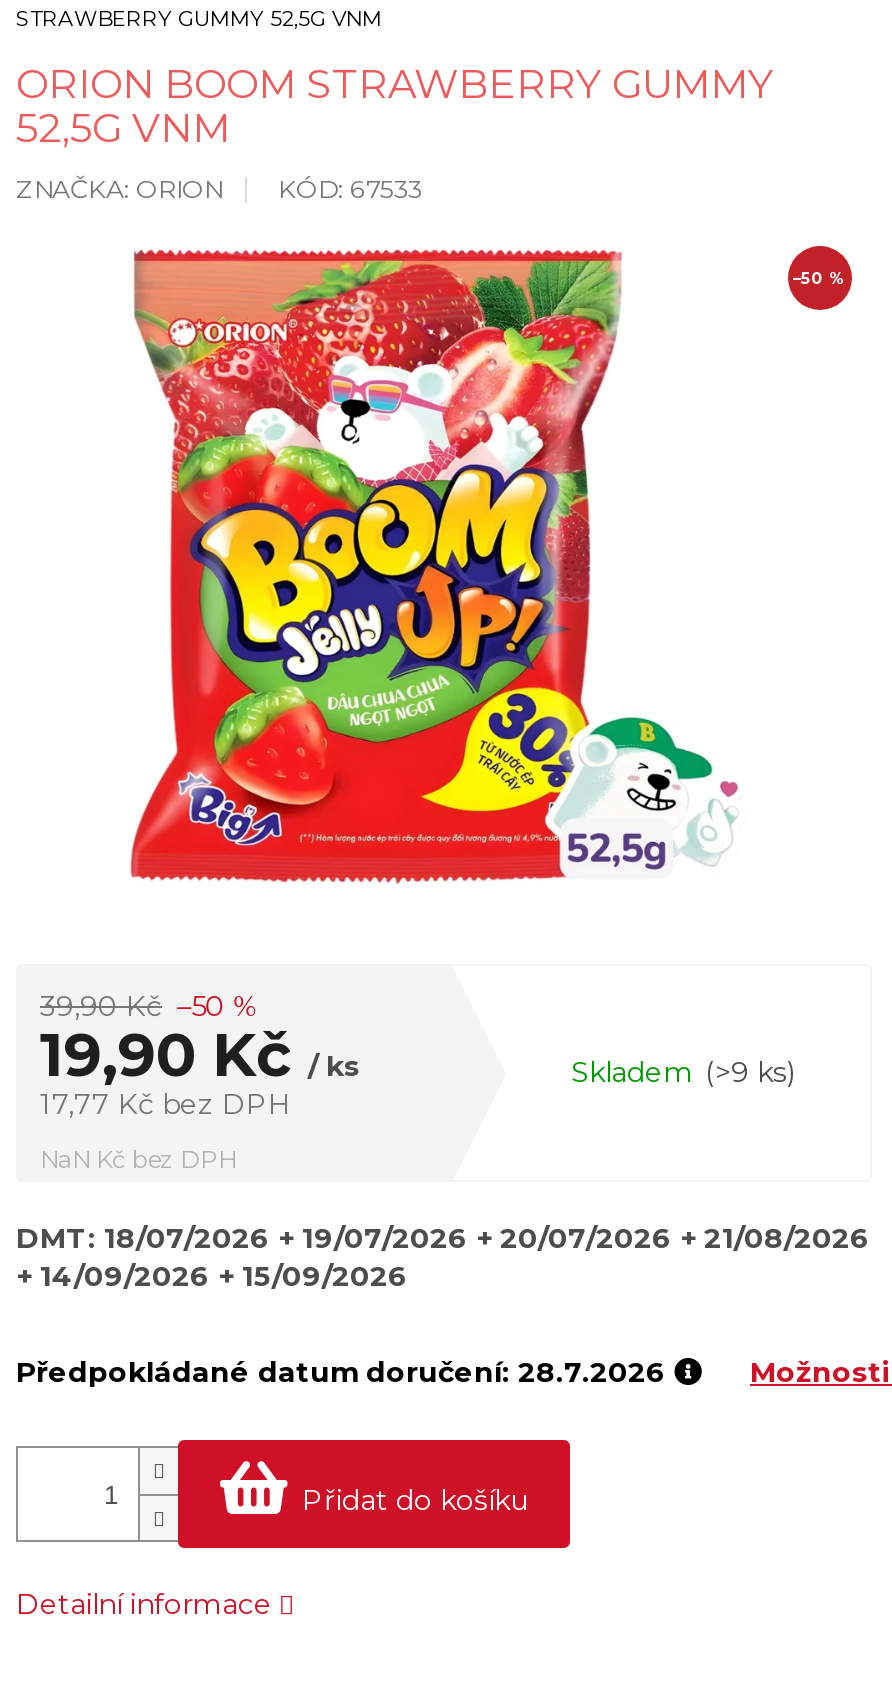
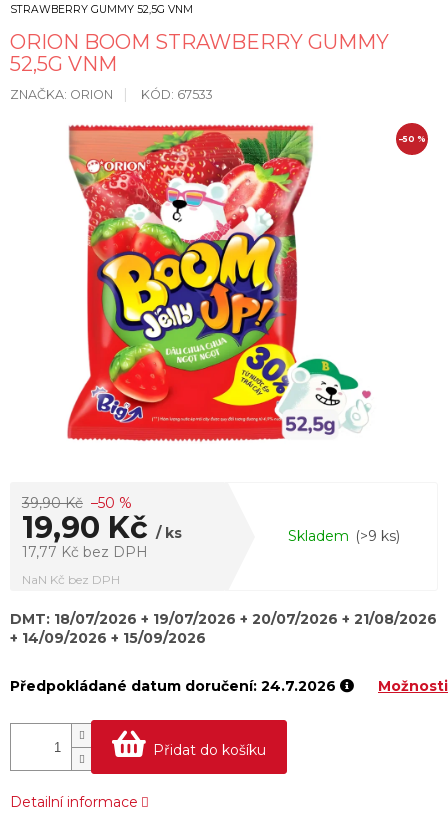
[518,1355,674,1391] 28.7.2026 -> [261,677,340,695] 24.7.2026

